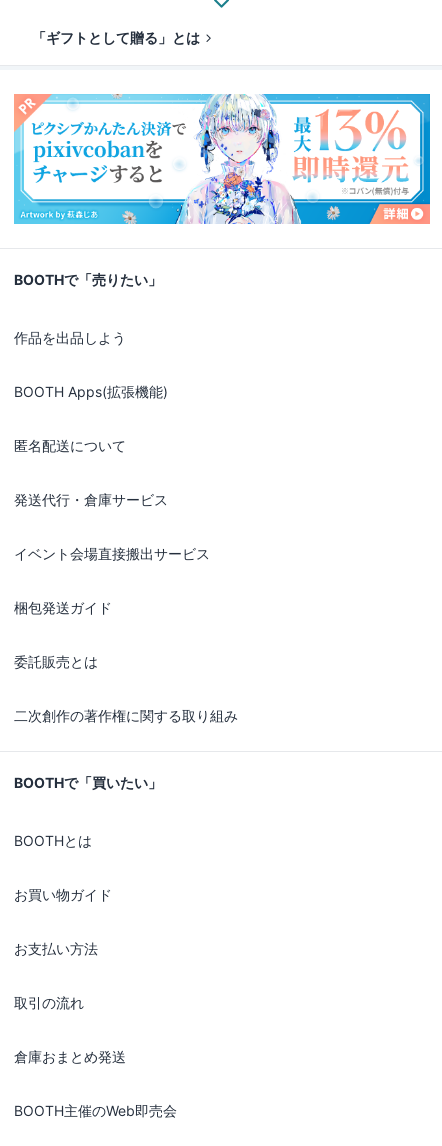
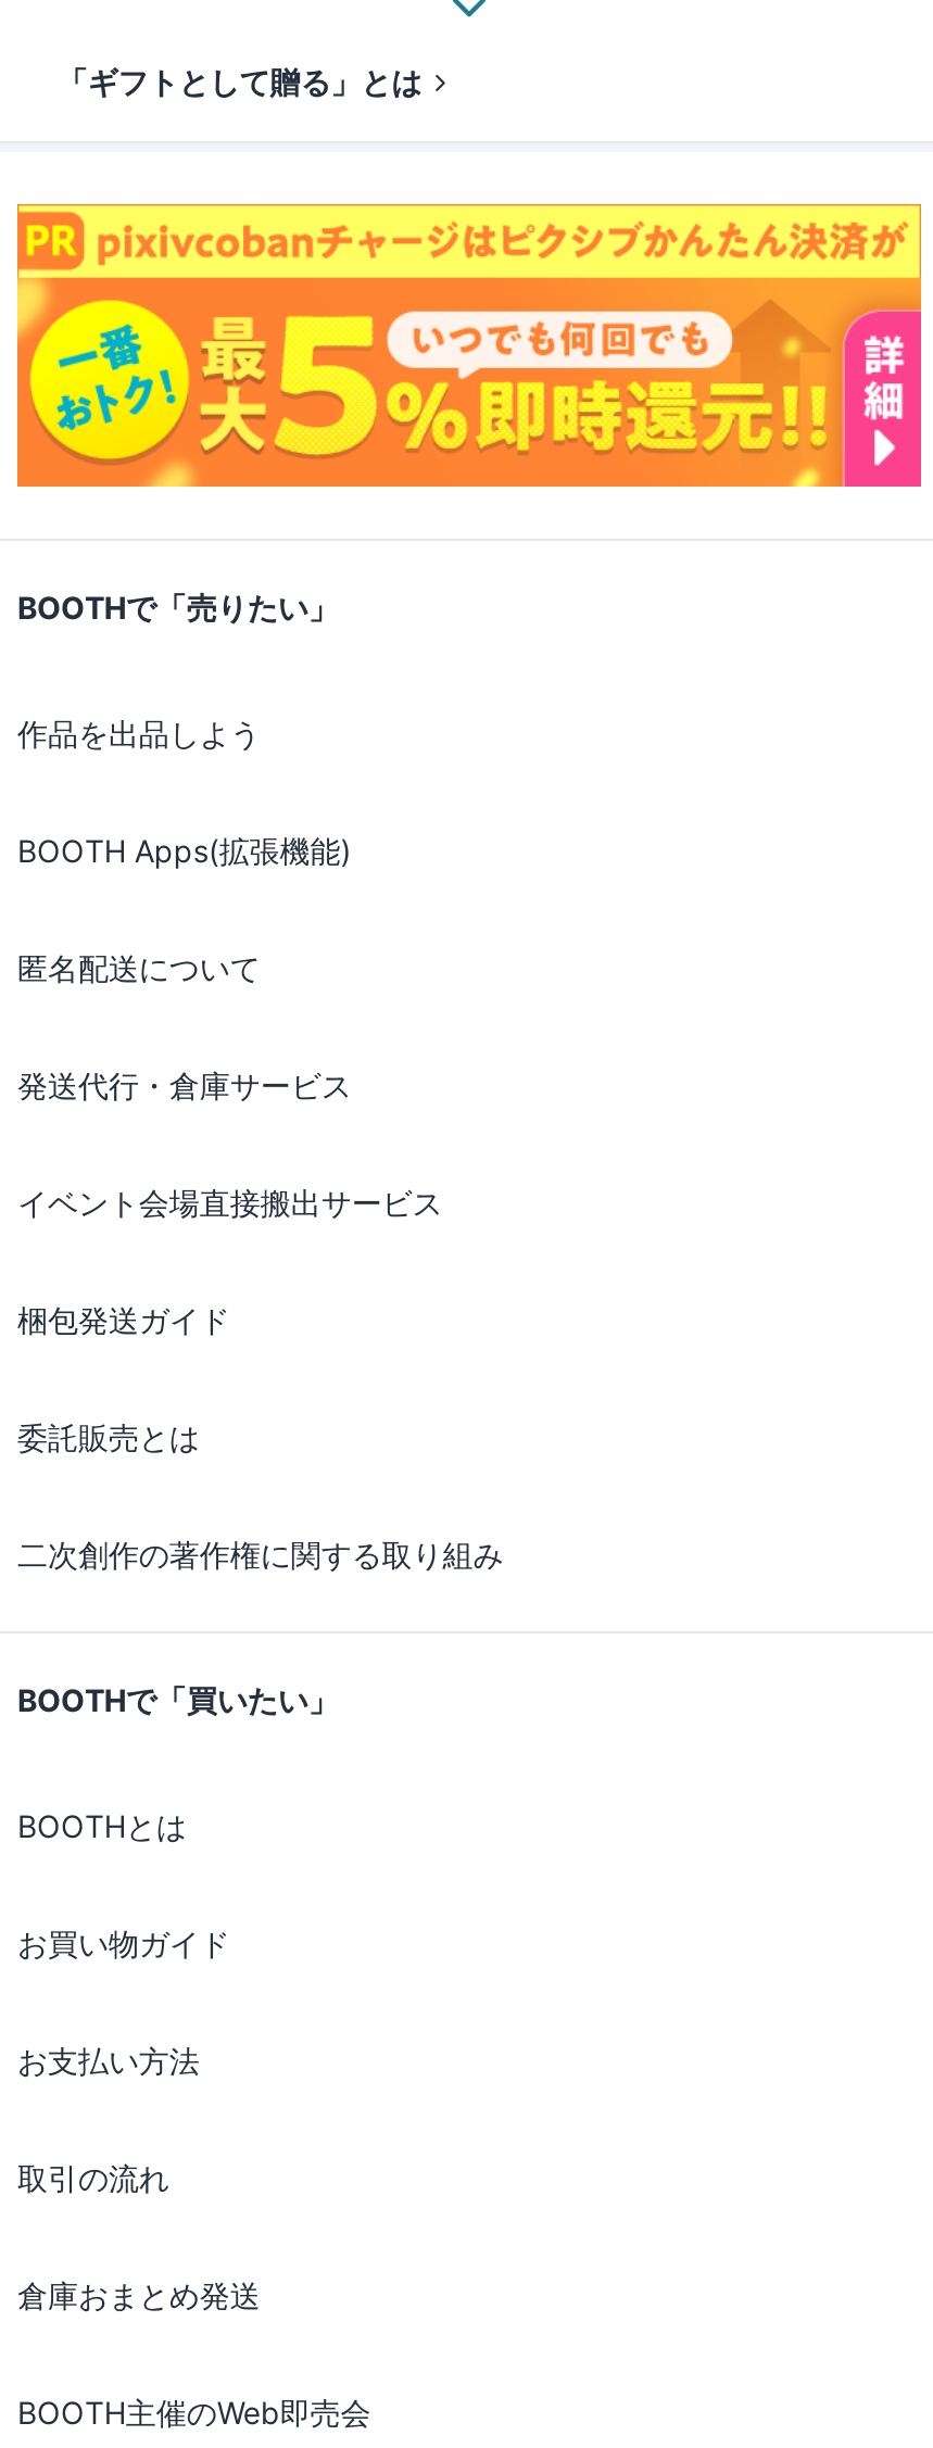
[13,93,431,225] [image] -> [15,202,923,489] [image]

